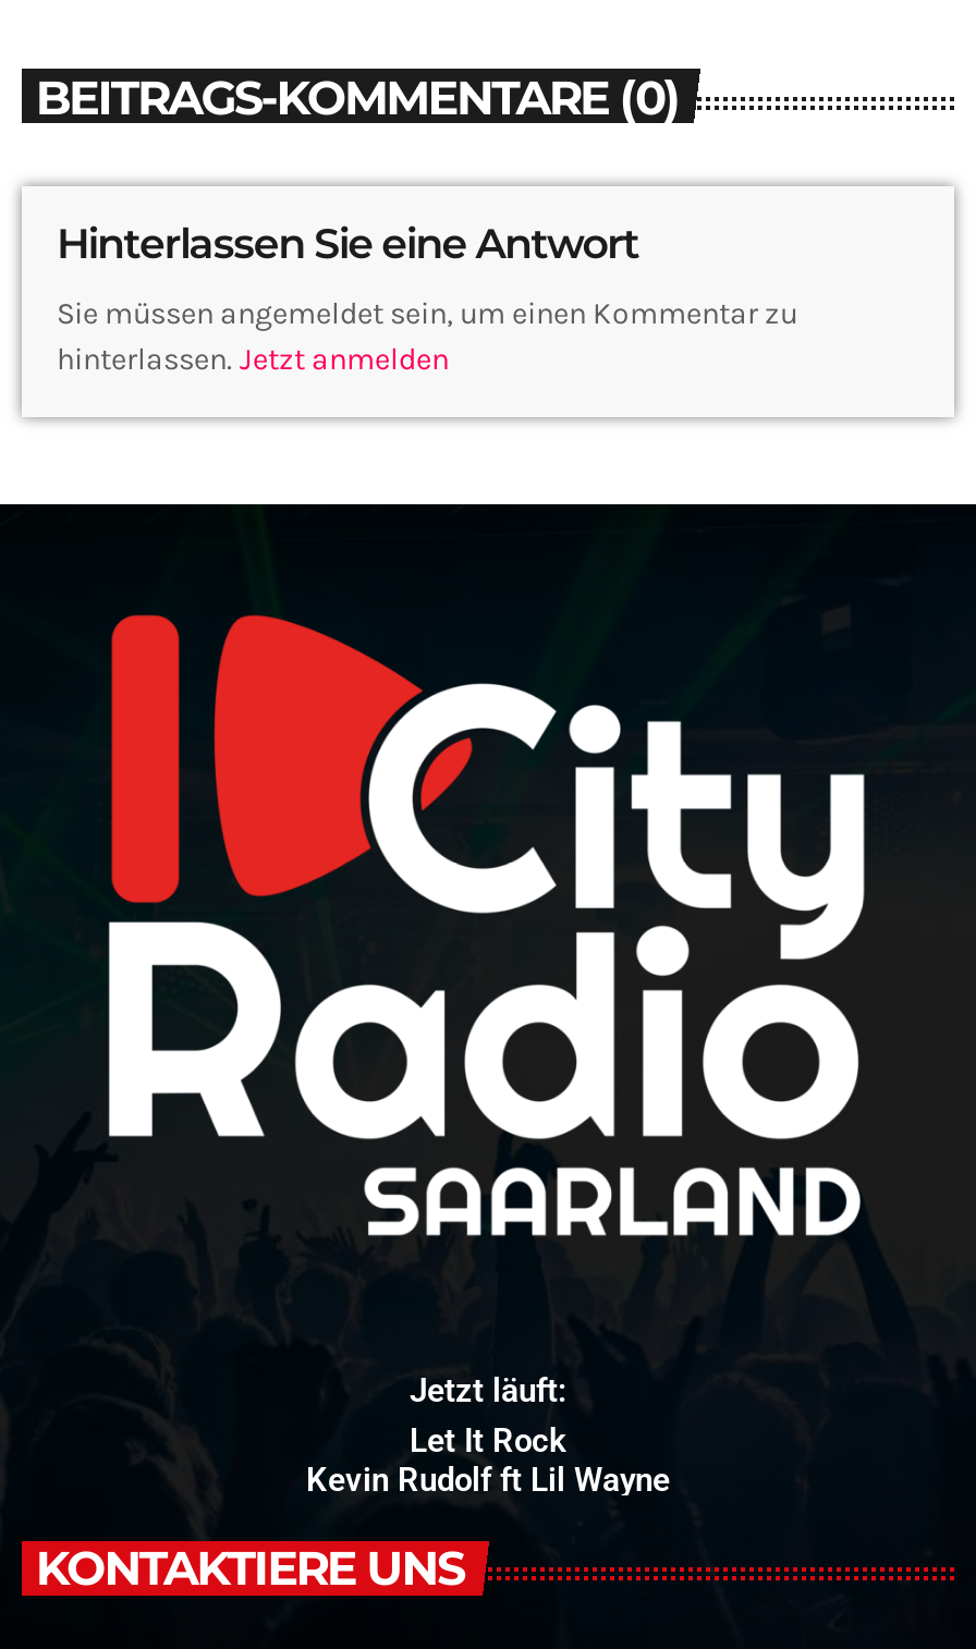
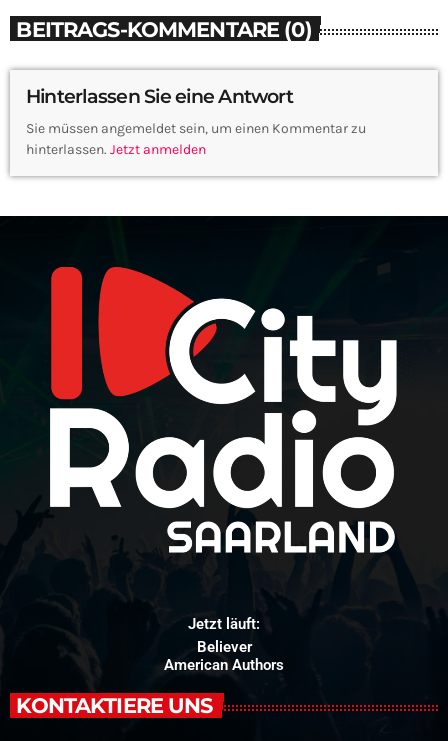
[306,1422,670,1500] Let It Rock | Kevin Rudolf ft Lil Wayne -> [164,637,284,673] Believer | American Authors

